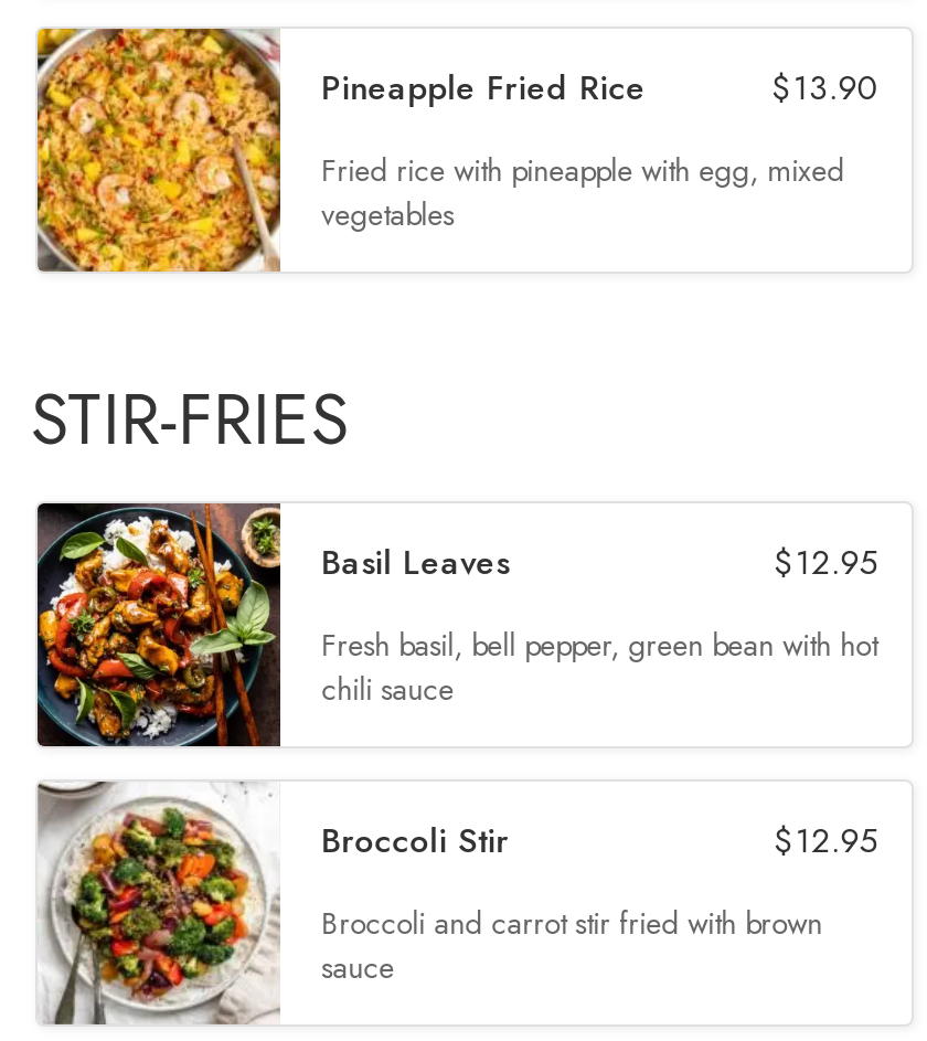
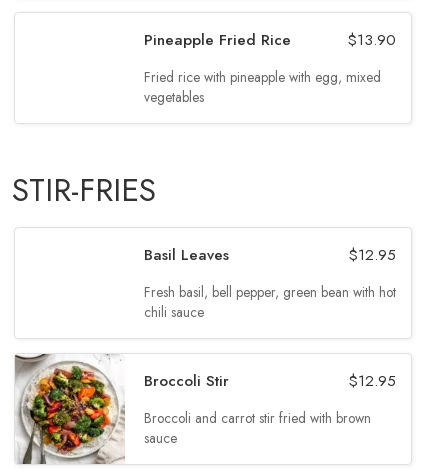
[35,26,283,274] [image] -> none
[35,501,283,748] [image] -> none

